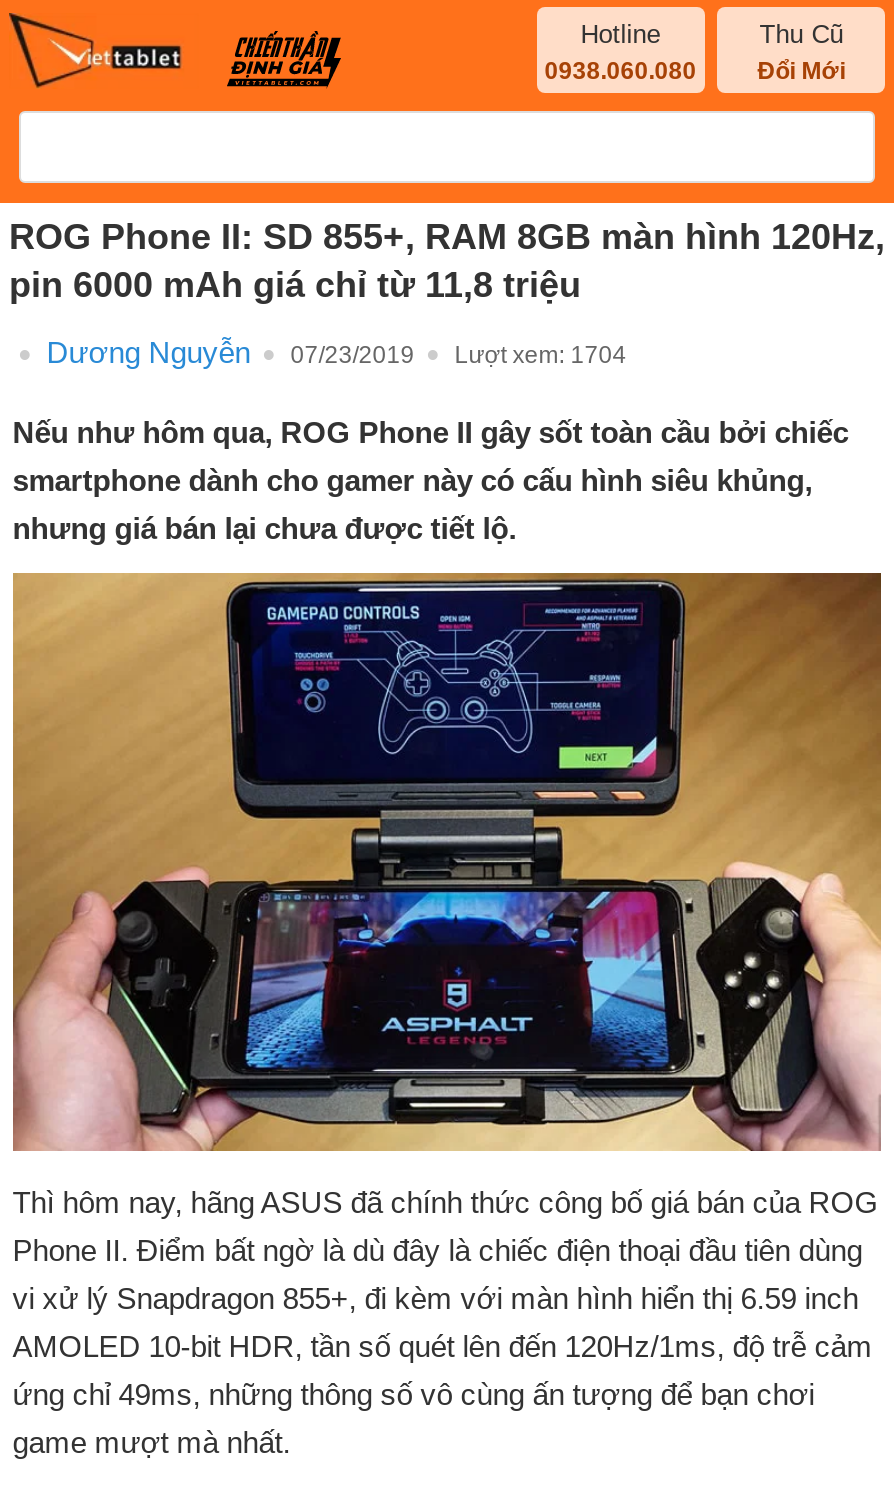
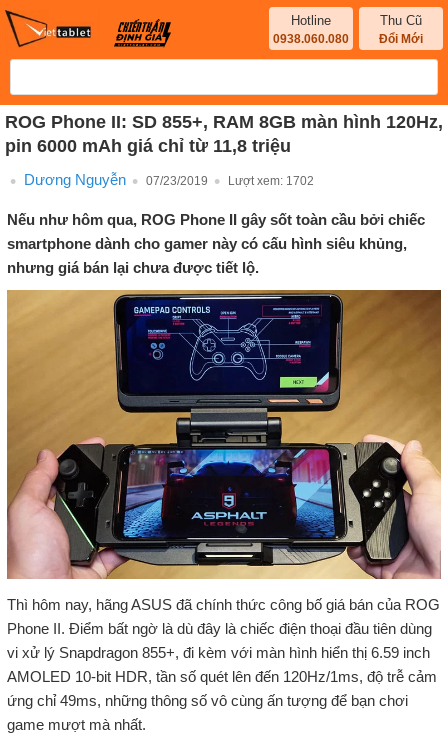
[46,334,626,368] Dương Nguyễn 07/23/2019 Lượt xem: 1704 -> [24,171,314,188] Dương Nguyễn 07/23/2019 Lượt xem: 1702

